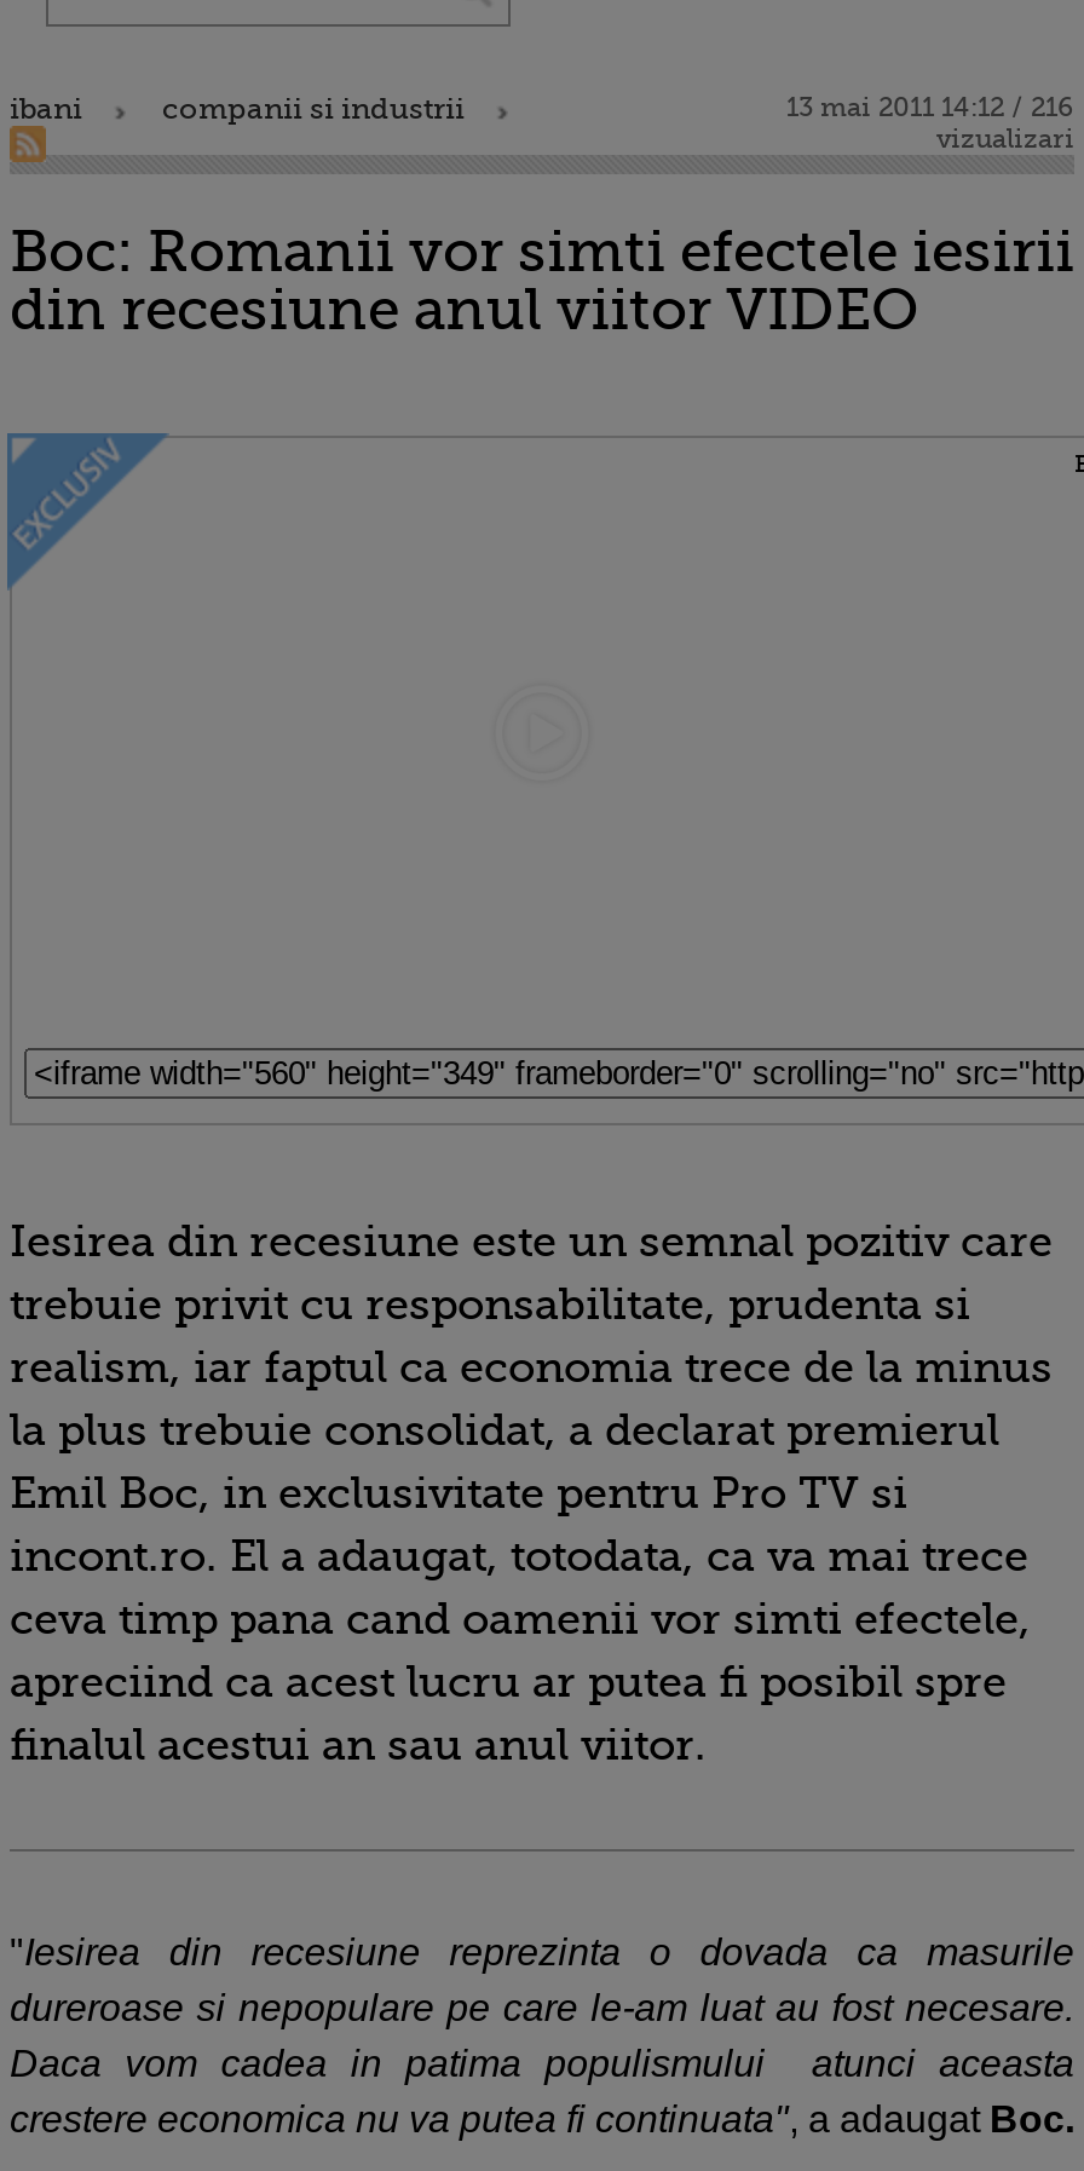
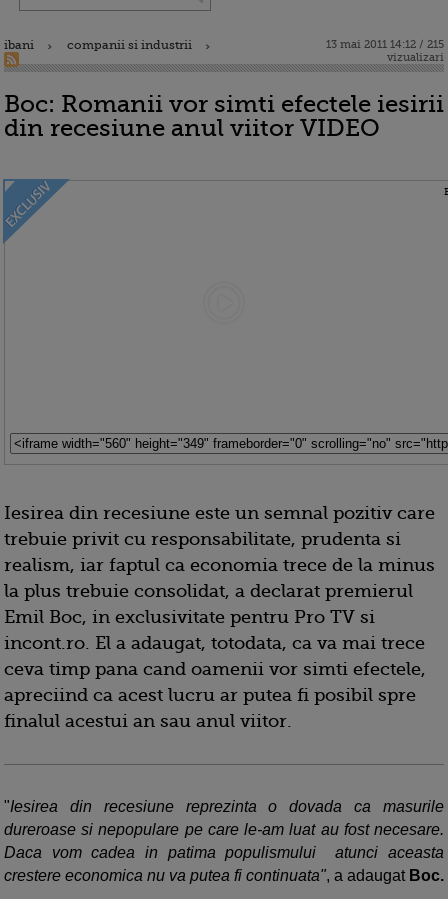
[786,92,1074,123] 13 mai 2011 14:12 / 216 -> [326,38,444,51] 13 mai 2011 14:12 / 215

